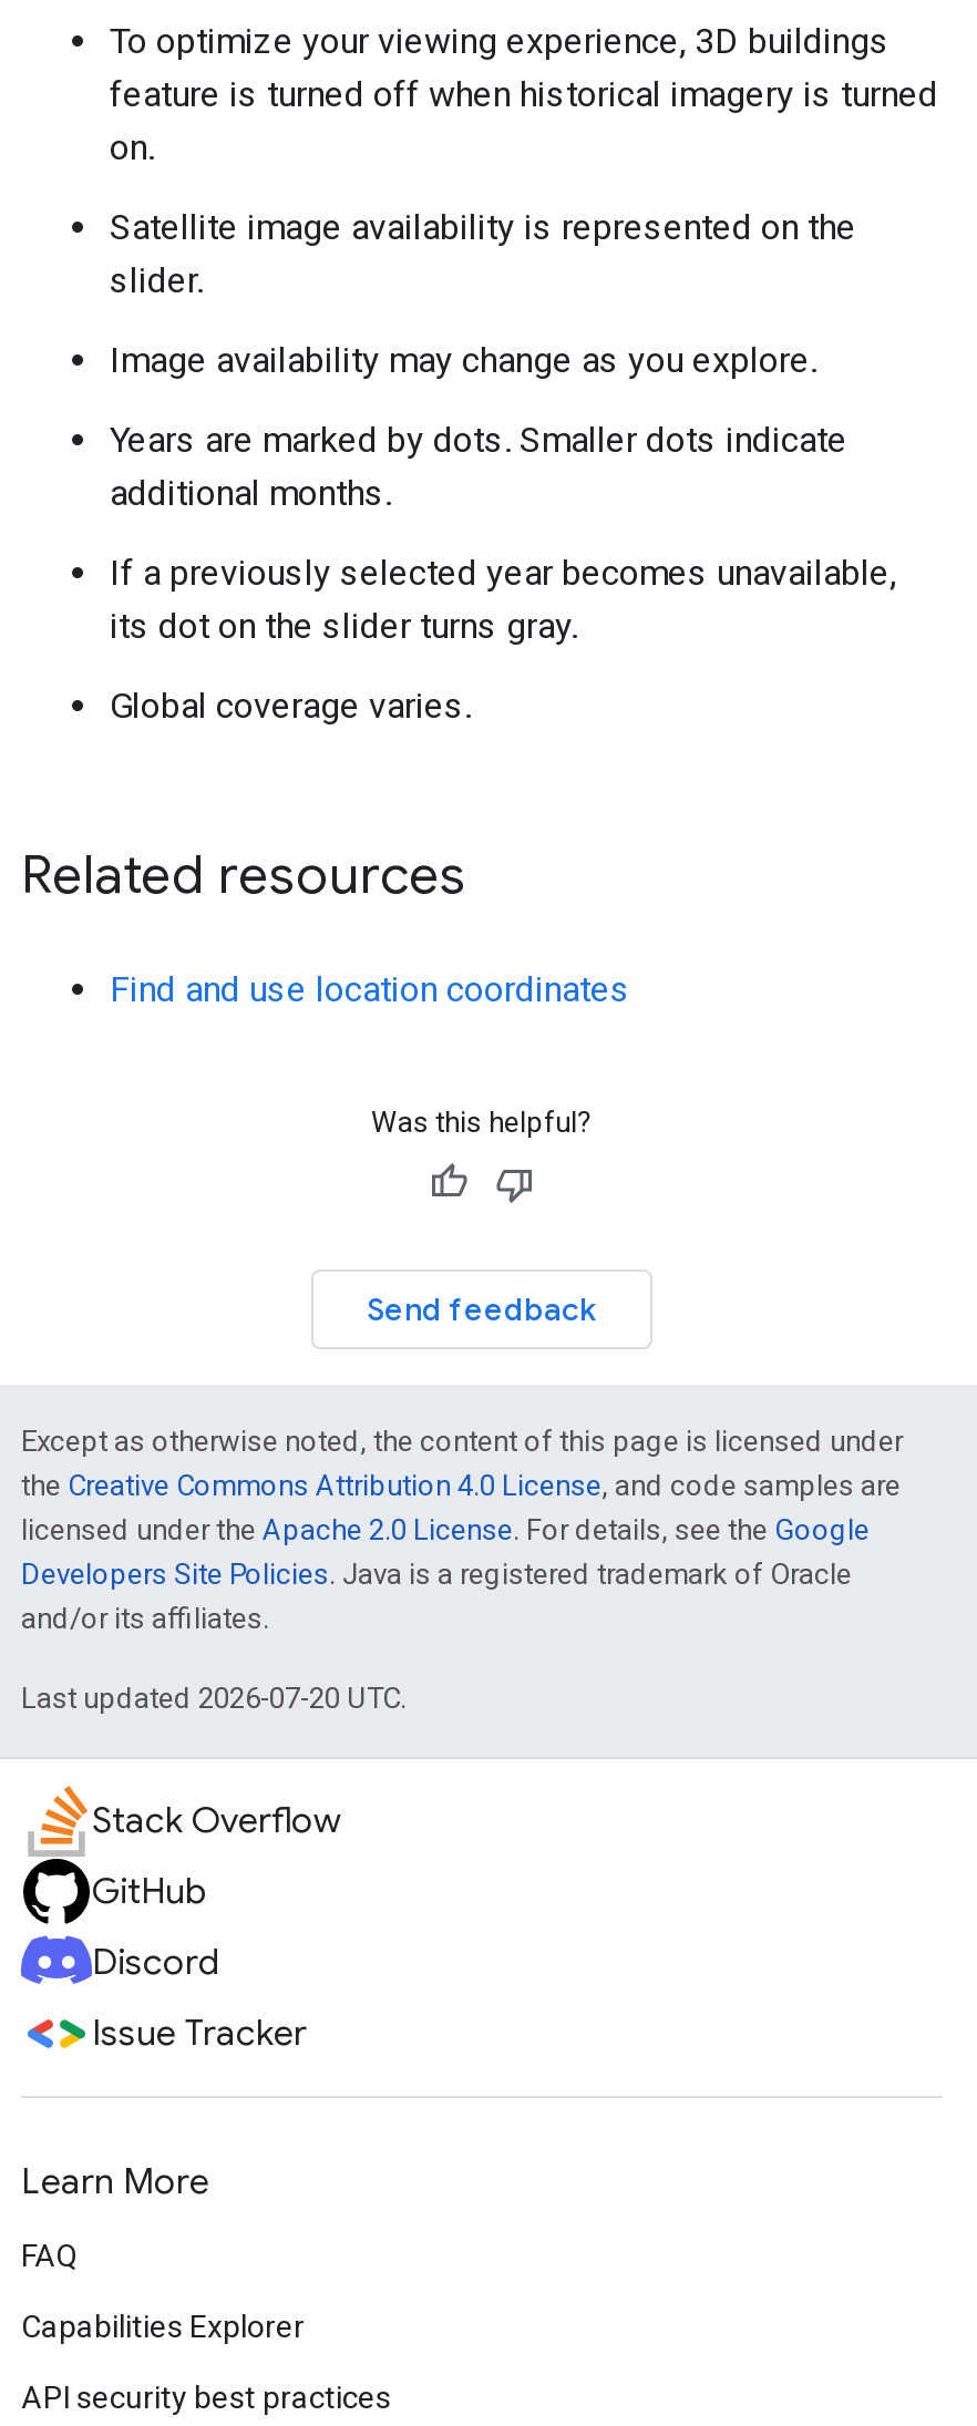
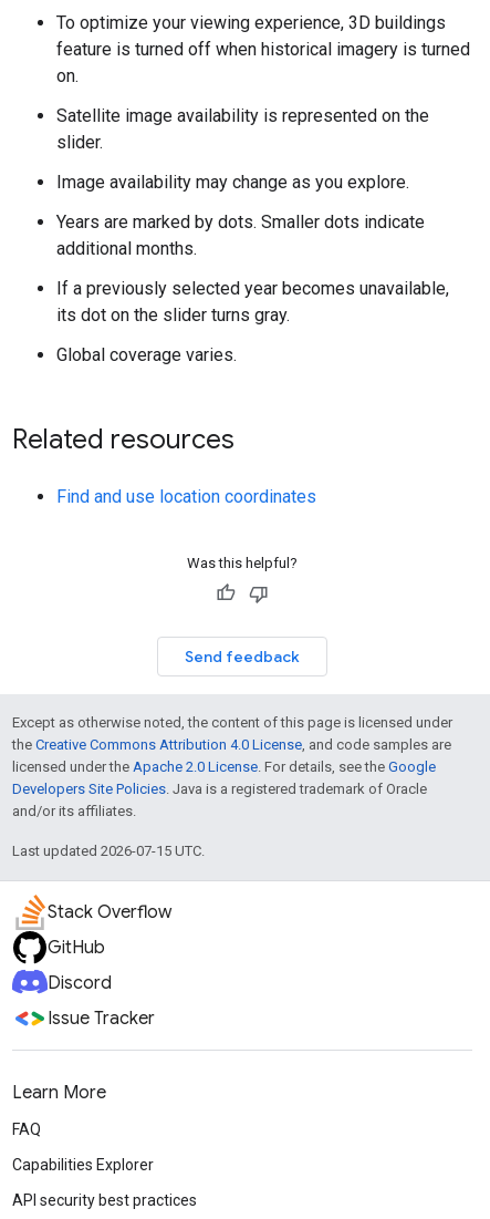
[21,1682,407,1715] Last updated 2026-07-20 UTC. -> [12,843,205,859] Last updated 2026-07-15 UTC.

